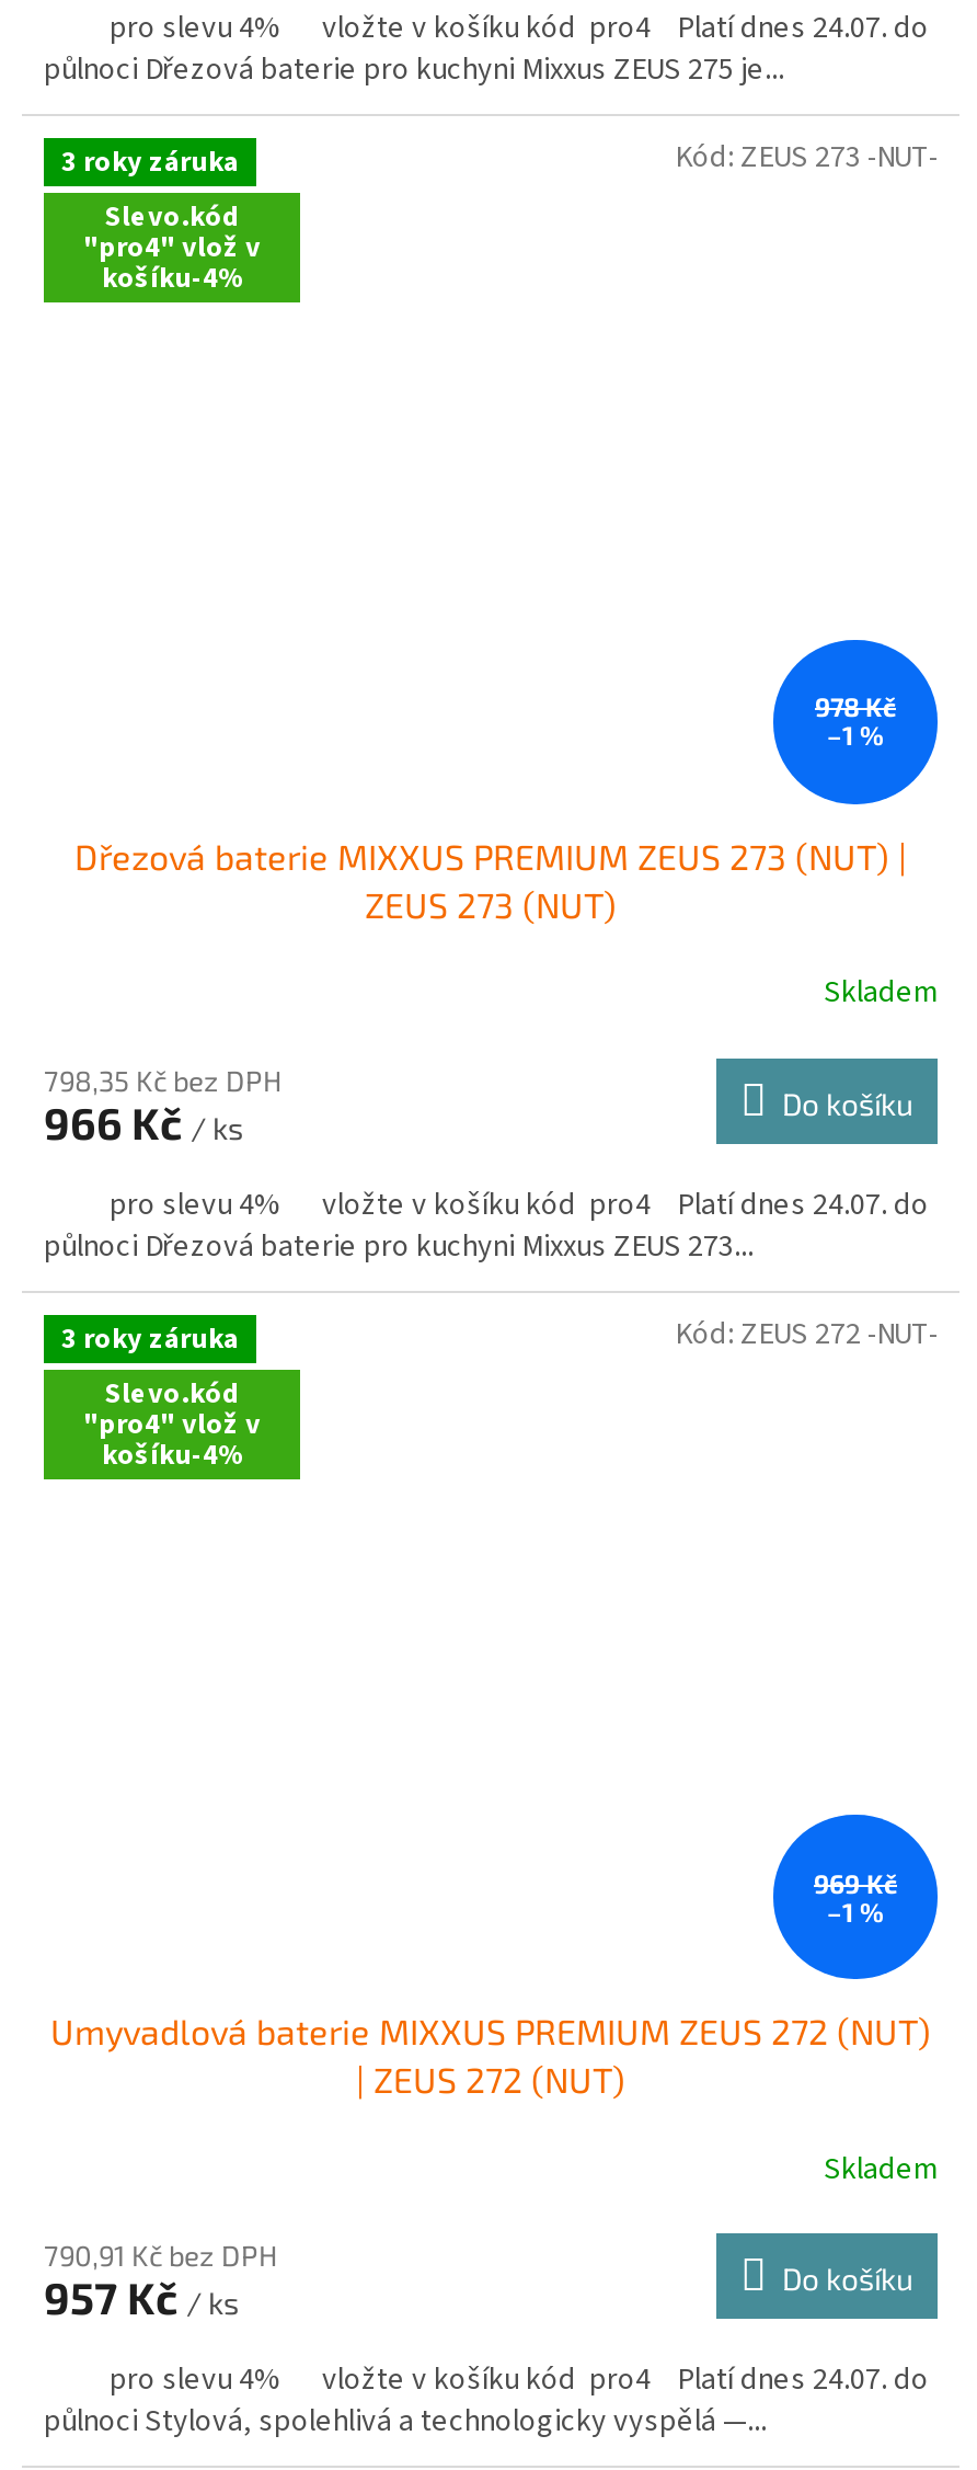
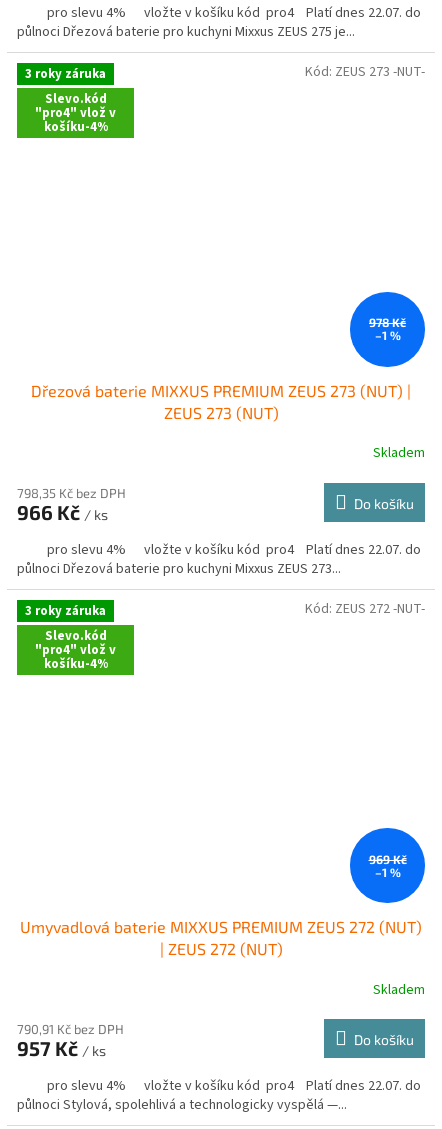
[44,6,929,50] pro slevu 4% vložte v košíku kód pro4 Platí dnes 24.07. do -> [17,3,421,23] pro slevu 4% vložte v košíku kód pro4 Platí dnes 22.07. do
[44,1183,929,1227] pro slevu 4% vložte v košíku kód pro4 Platí dnes 24.07. do -> [17,540,421,560] pro slevu 4% vložte v košíku kód pro4 Platí dnes 22.07. do
[44,2359,929,2403] pro slevu 4% vložte v košíku kód pro4 Platí dnes 24.07. do -> [17,1076,421,1096] pro slevu 4% vložte v košíku kód pro4 Platí dnes 22.07. do

